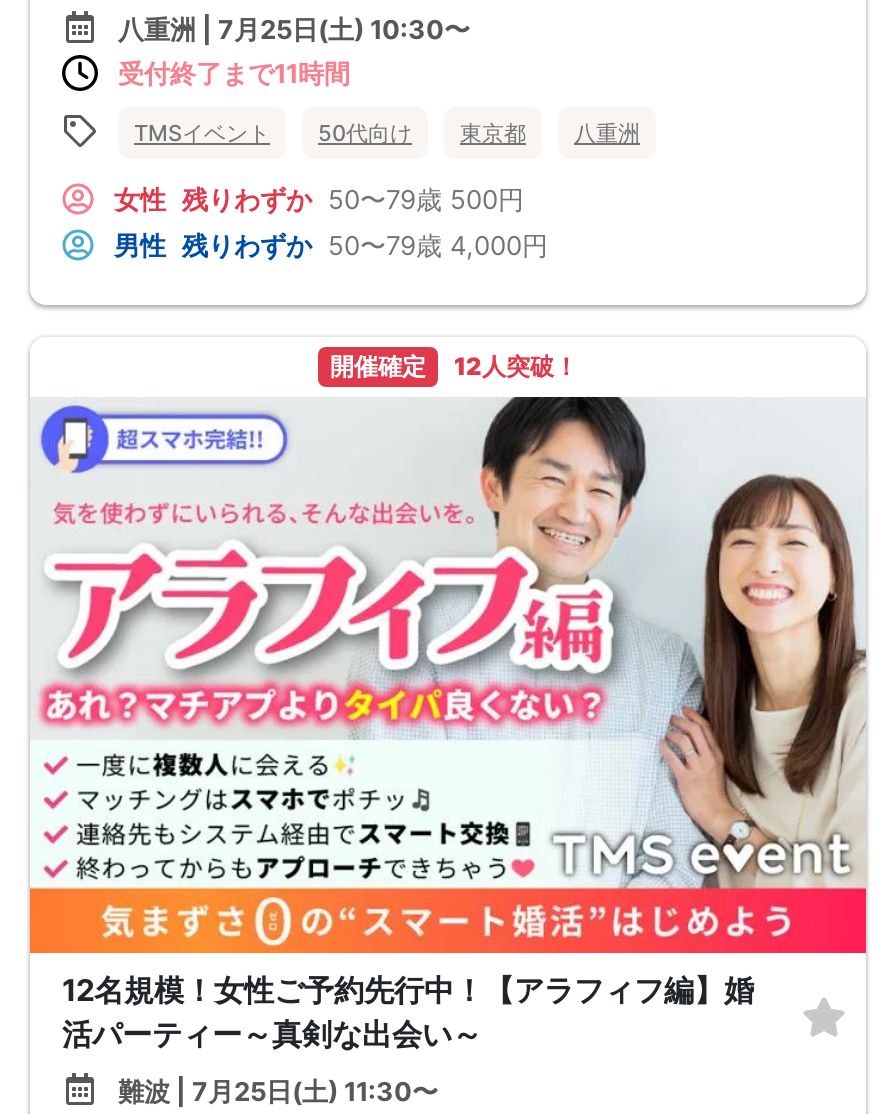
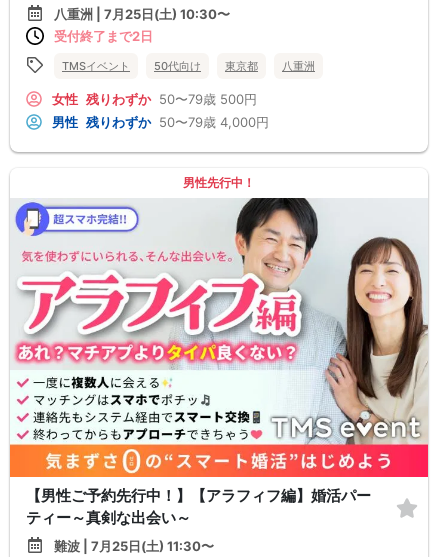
[118,56,350,88] 受付終了まで11時間 -> [54,28,153,44] 受付終了まで2日
[330,350,578,380] 開催確定 | 12人突破！ -> [183,175,255,190] 男性先行中！
[62,971,754,1053] 12名規模！女性ご予約先行中！【アラフィフ編】婚 | 活パーティー～真剣な出会い～ -> [26,485,371,526] 【男性ご予約先行中！】【アラフィフ編】婚活パー | ティー～真剣な出会い～

